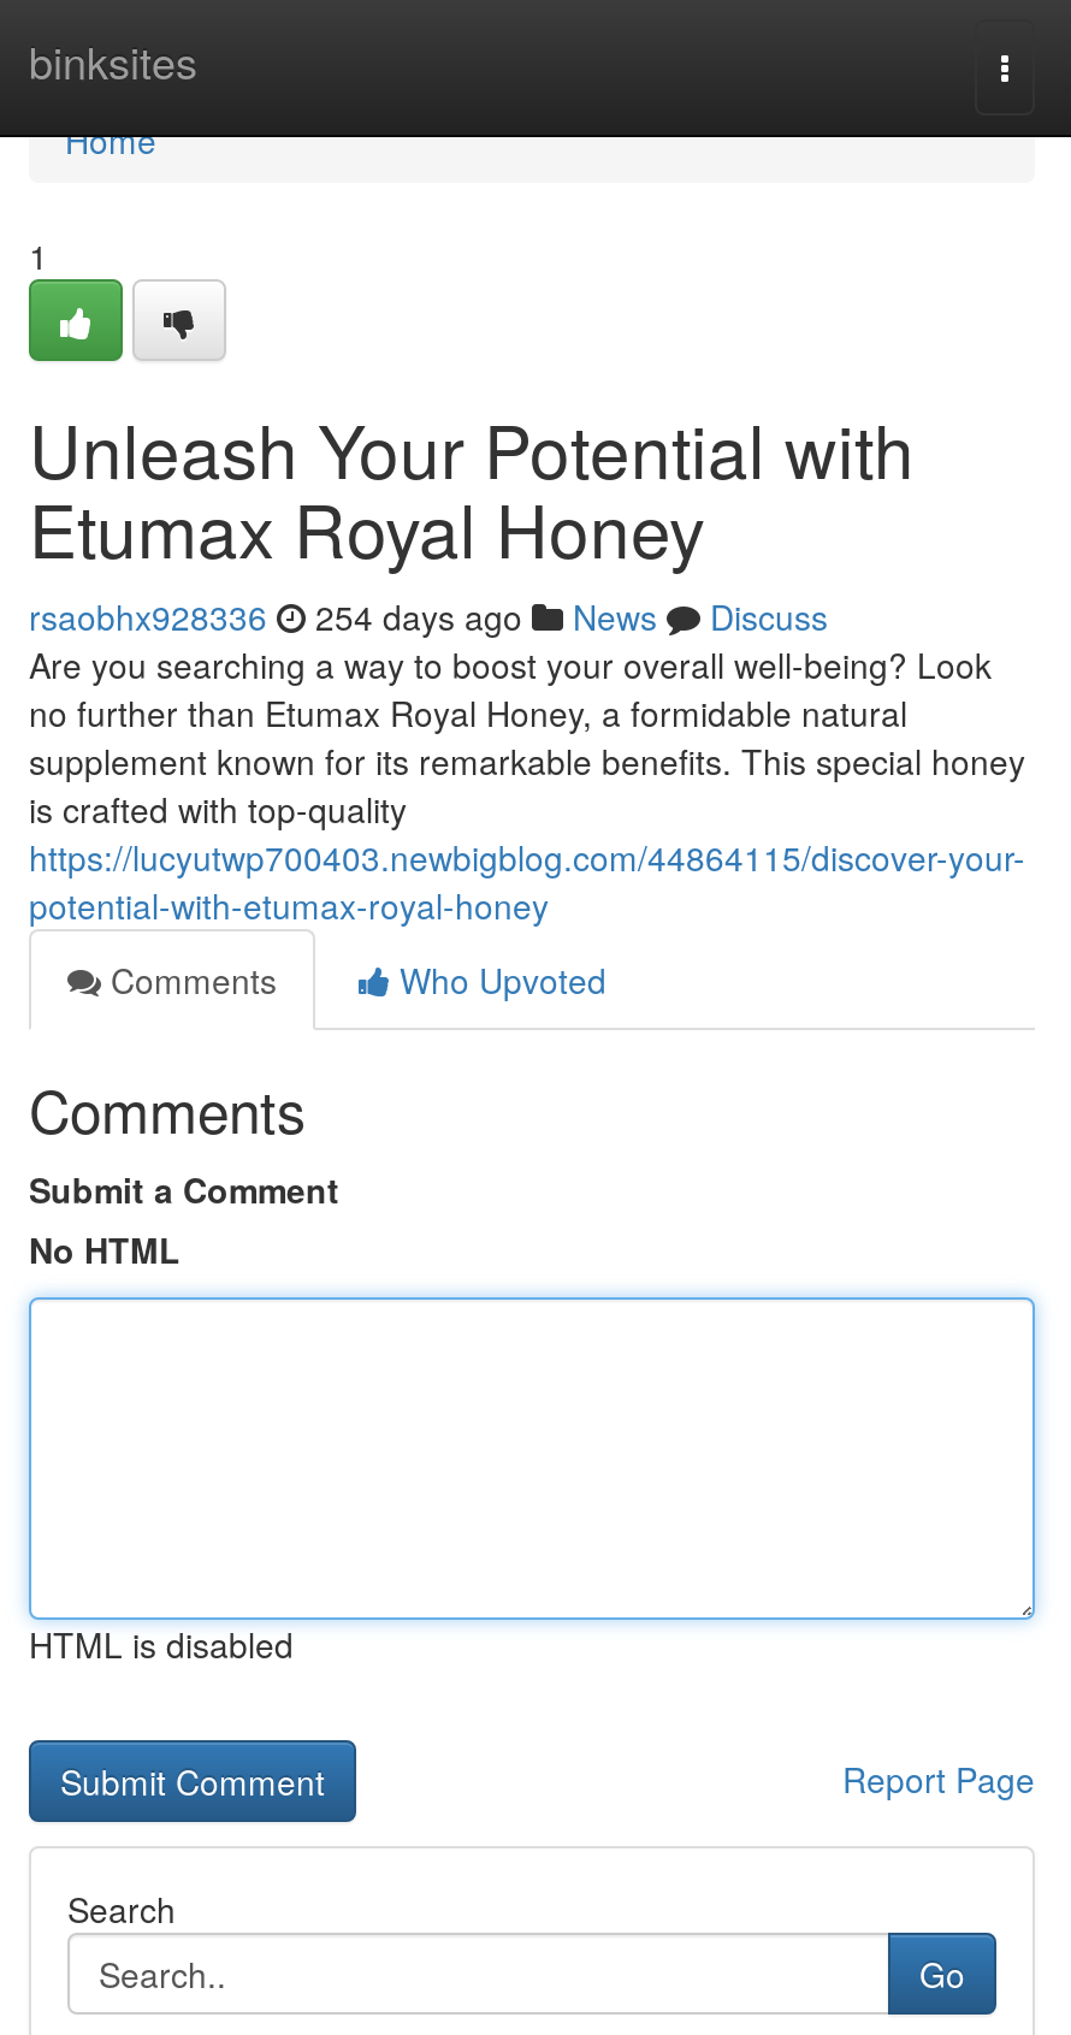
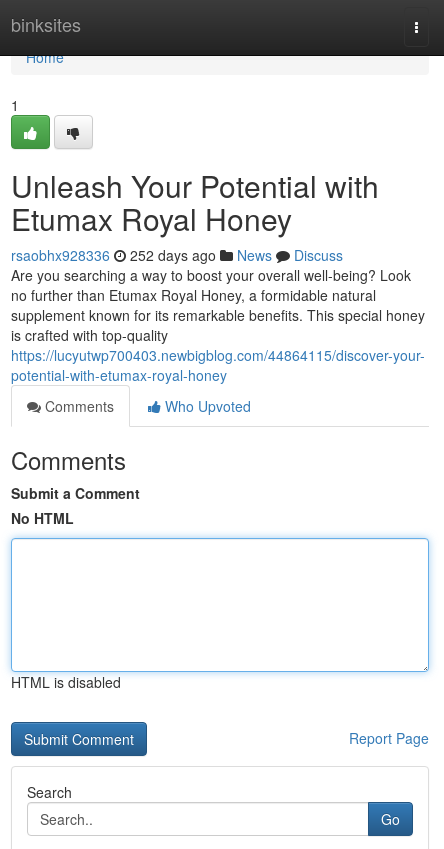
[29,592,828,640] rsaobhx928336 254 days ago News Discuss -> [11,245,343,265] rsaobhx928336 252 days ago News Discuss

